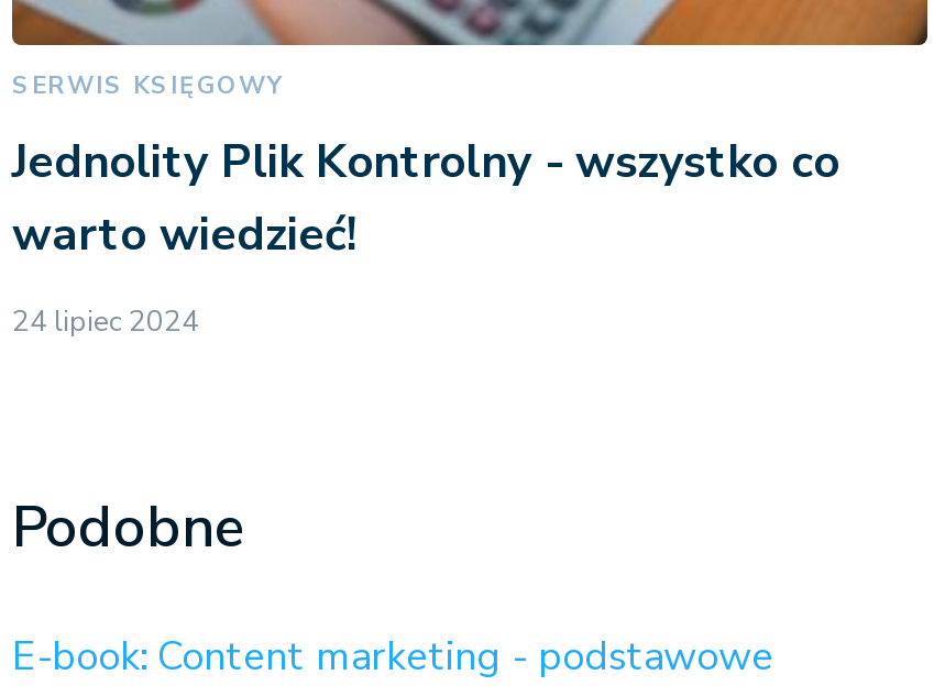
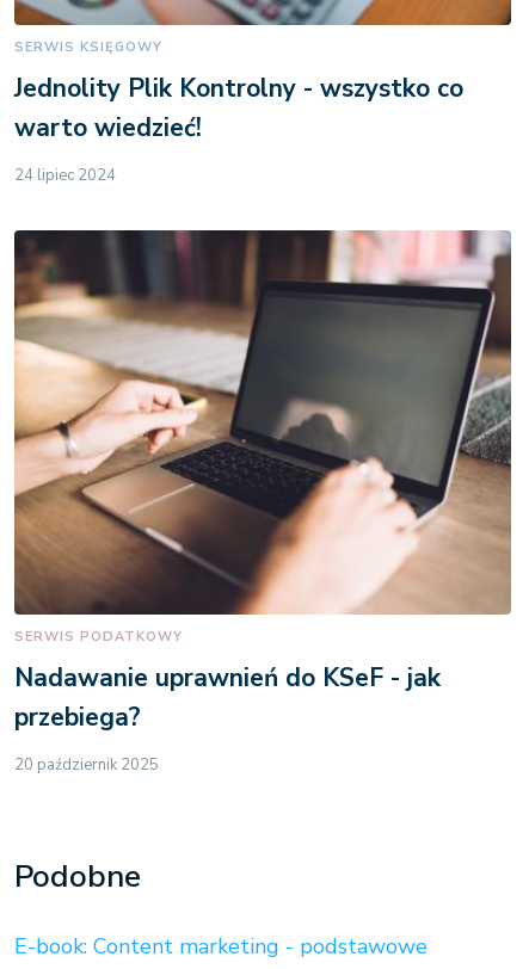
none -> [13,229,512,776] [image] | SERWIS PODATKOWY | Nadawanie uprawnień do KSeF - jak | przebiega? | 20 październik 2025

